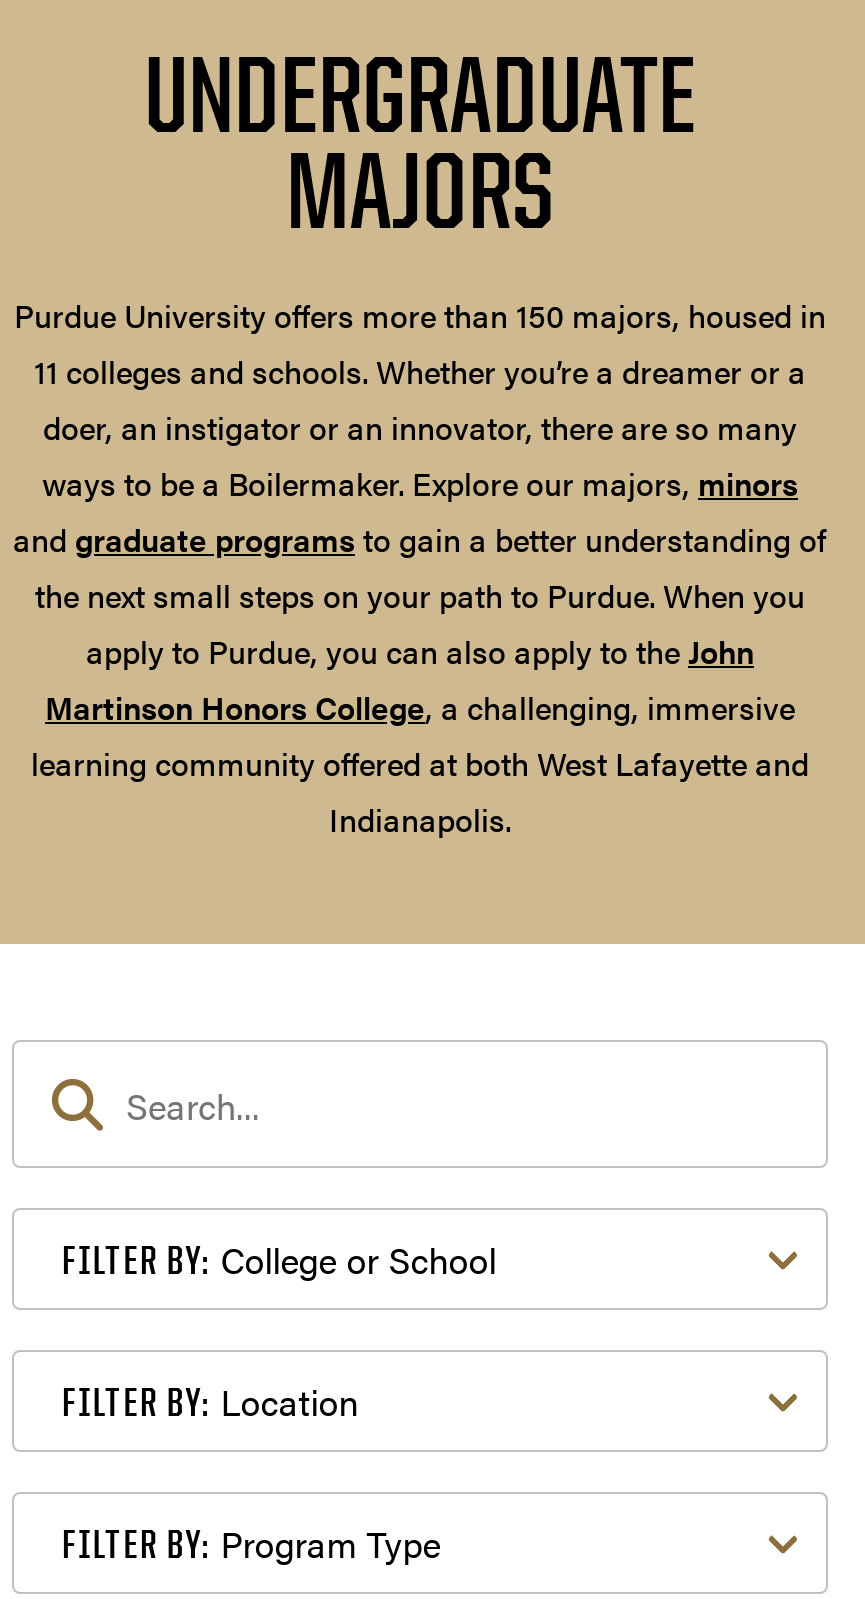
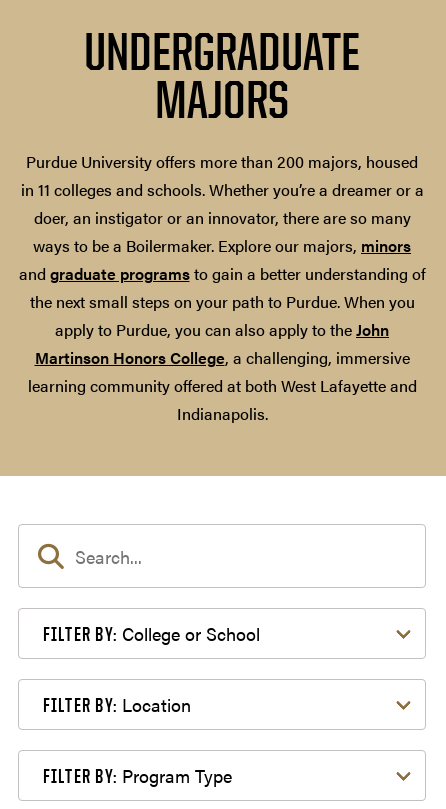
[14,292,826,394] Purdue University offers more than 150 majors, housed in | 11 colleges and schools. Whether you’re a dreamer or a -> [20,150,423,201] Purdue University offers more than 200 majors, housed | in 11 colleges and schools. Whether you’re a dreamer or a

